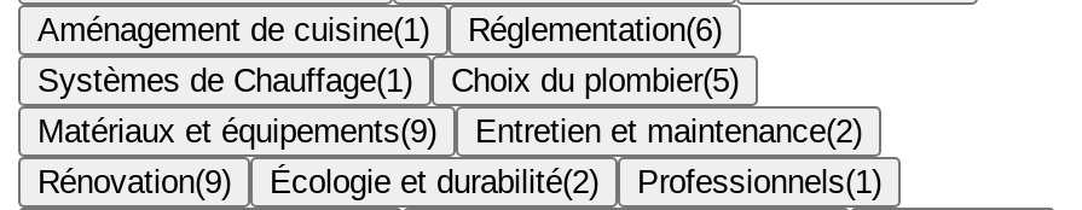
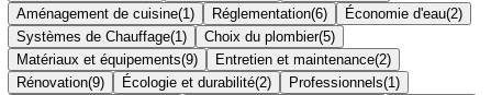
none -> [345,5,462,22] Économie d'eau (2)

